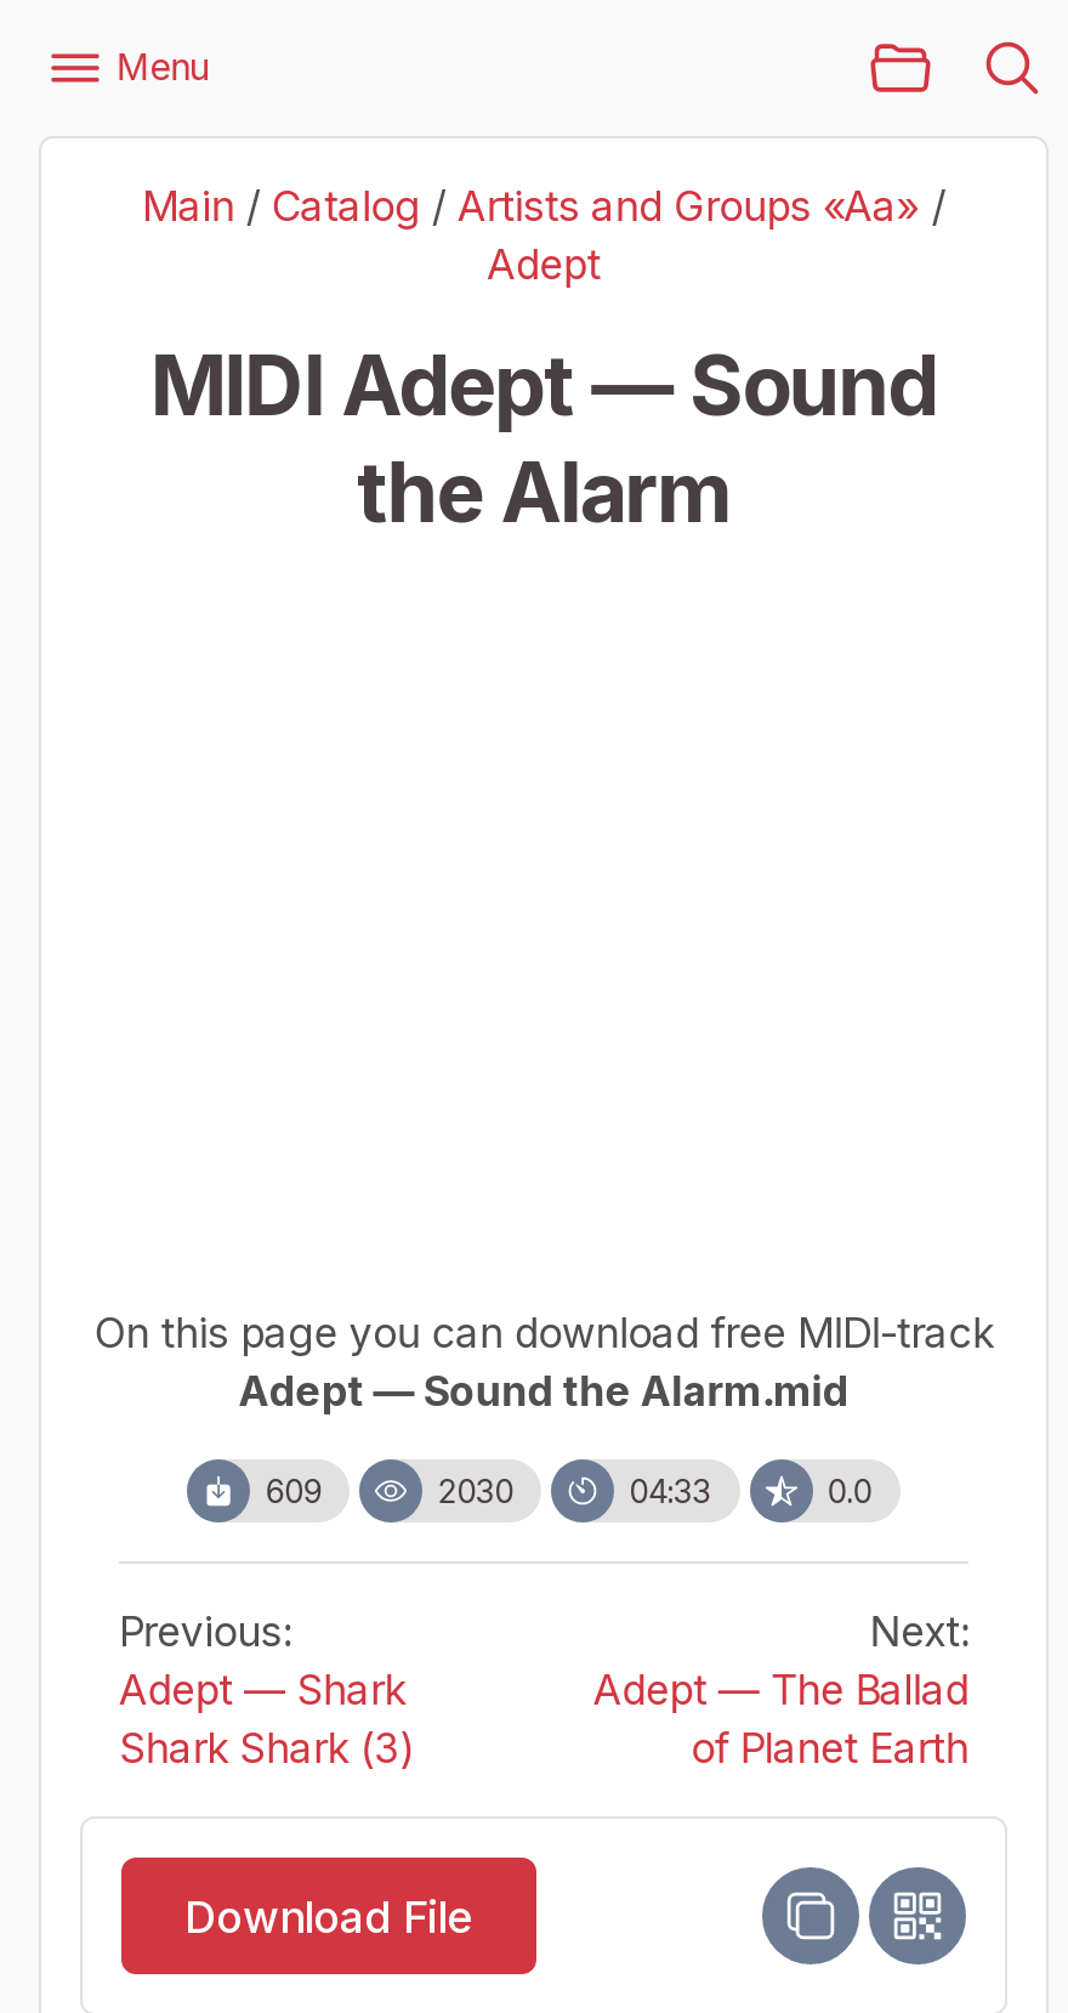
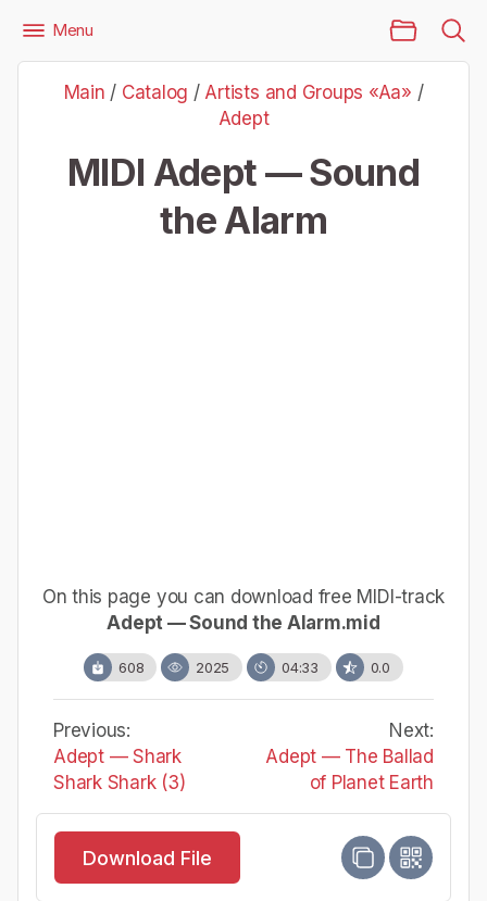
[265,1470,321,1509] 609 -> [119,658,144,675] 608
[437,1470,513,1509] 2030 -> [196,658,230,675] 2025

